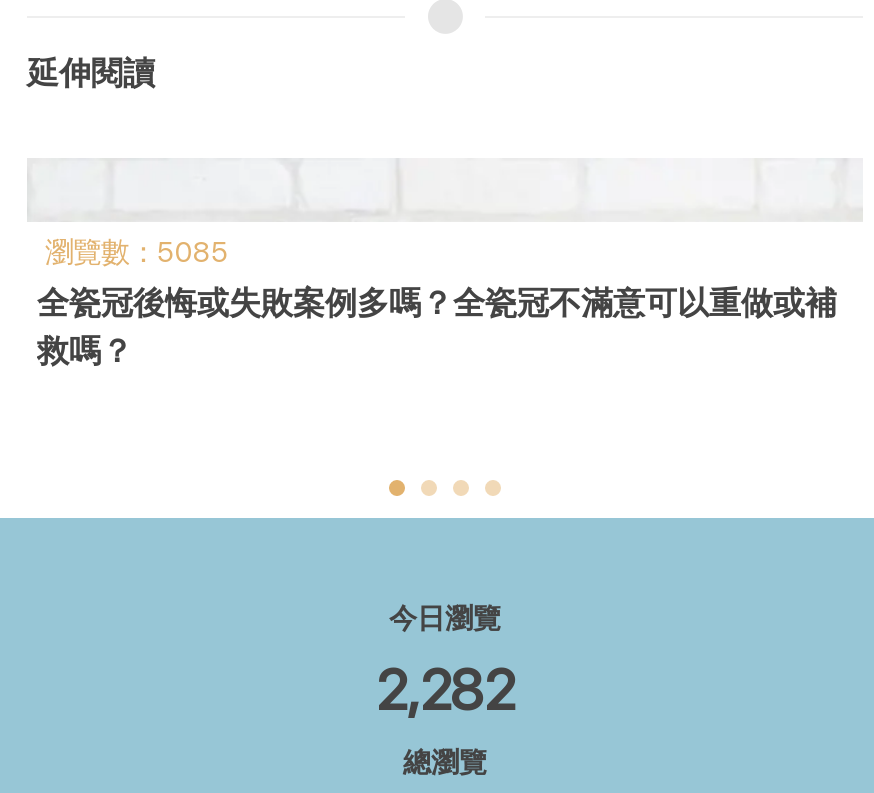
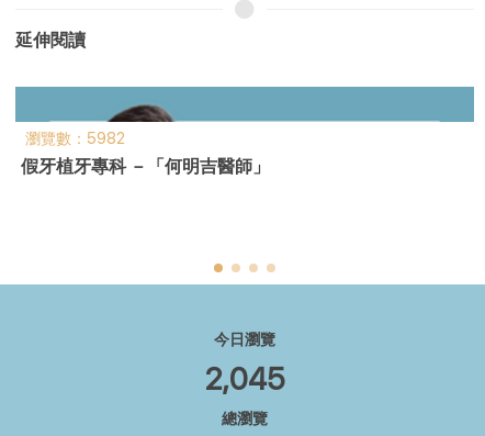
none -> [14,86,475,123] [image]
[37,234,837,370] 瀏覽數：5085 | 全瓷冠後悔或失敗案例多嗎？全瓷冠不滿意可以重做或補 | 救嗎？ -> [21,129,270,177] 瀏覽數：5982 | 假牙植牙專科 －「何明吉醫師」
[376,656,514,724] 2,282 -> [205,360,284,398] 2,045

